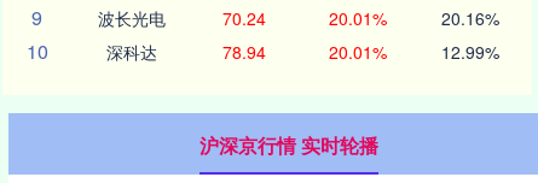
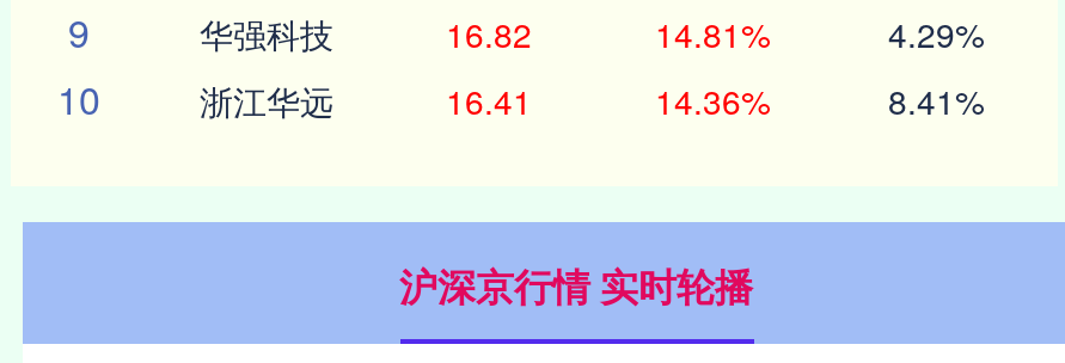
[98,6,499,30] 波长光电 | 70.24 | 20.01% | 20.16% -> [200,11,984,59] 华强科技 | 16.82 | 14.81% | 4.29%
[106,39,499,63] 深科达 | 78.94 | 20.01% | 12.99% -> [200,78,984,126] 浙江华远 | 16.41 | 14.36% | 8.41%

